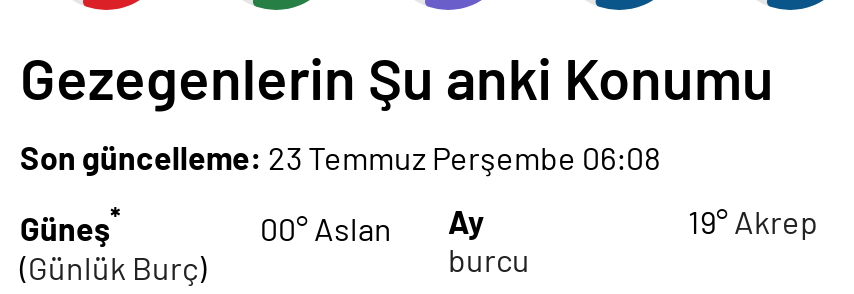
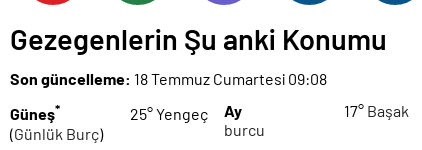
[20,138,660,176] Son güncelleme: 23 Temmuz Perşembe 06:08 -> [10,69,327,88] Son güncelleme: 18 Temmuz Cumartesi 09:08
[260,202,484,247] 00° Aslan Ay -> [130,101,242,123] 25° Yengeç Ay
[688,202,818,240] 19° Akrep -> [344,101,409,120] 17° Başak

